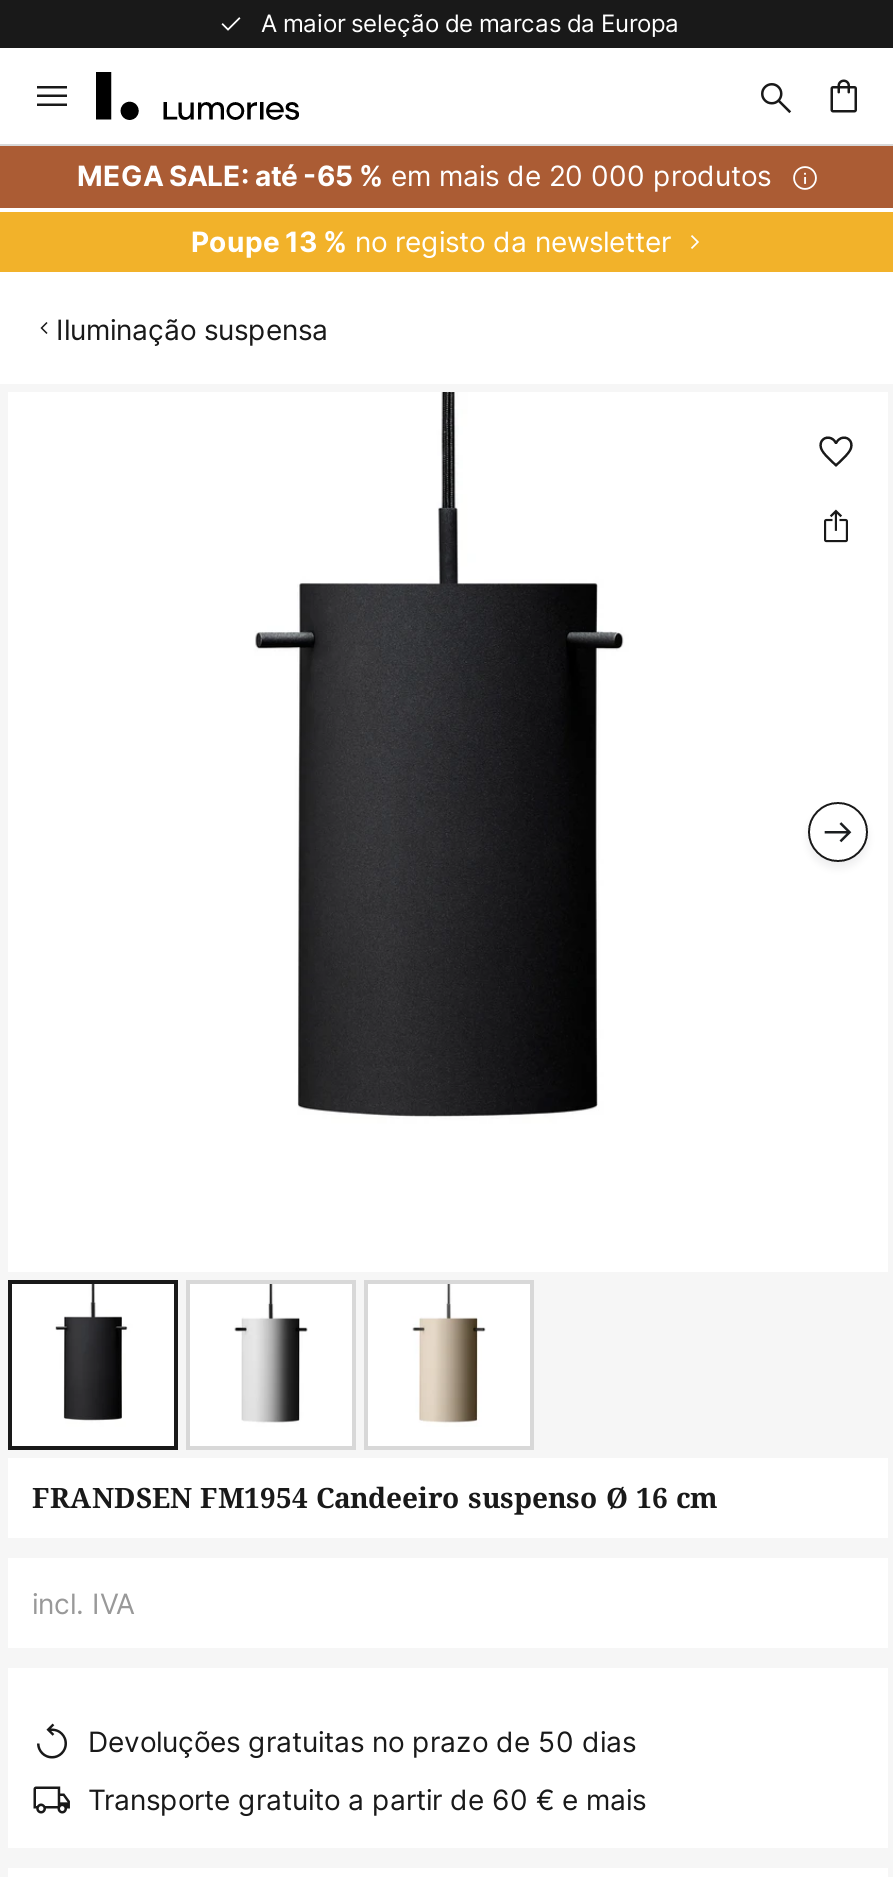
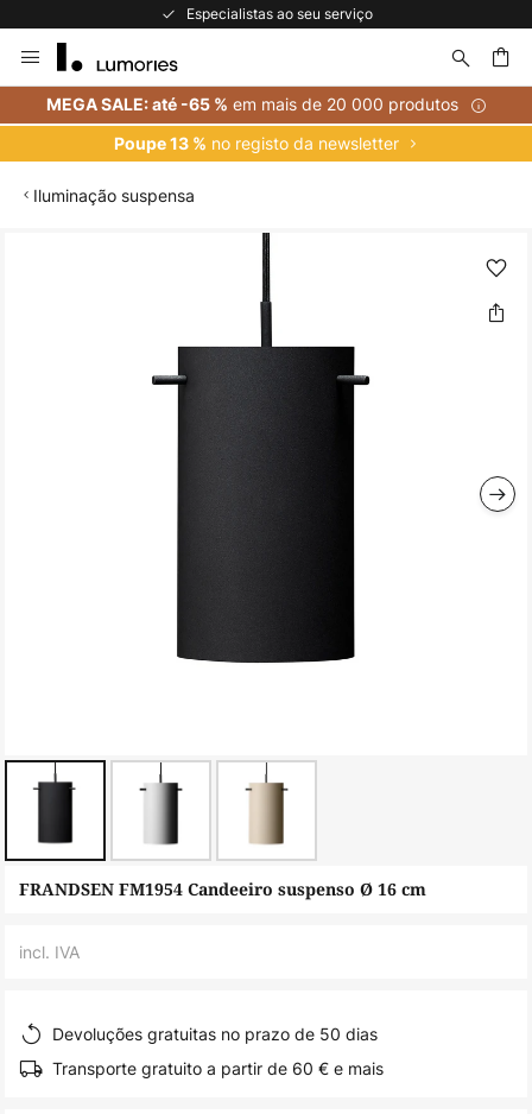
[261,6,679,40] A maior seleção de marcas da Europa -> [186,4,372,24] Especialistas ao seu serviço

